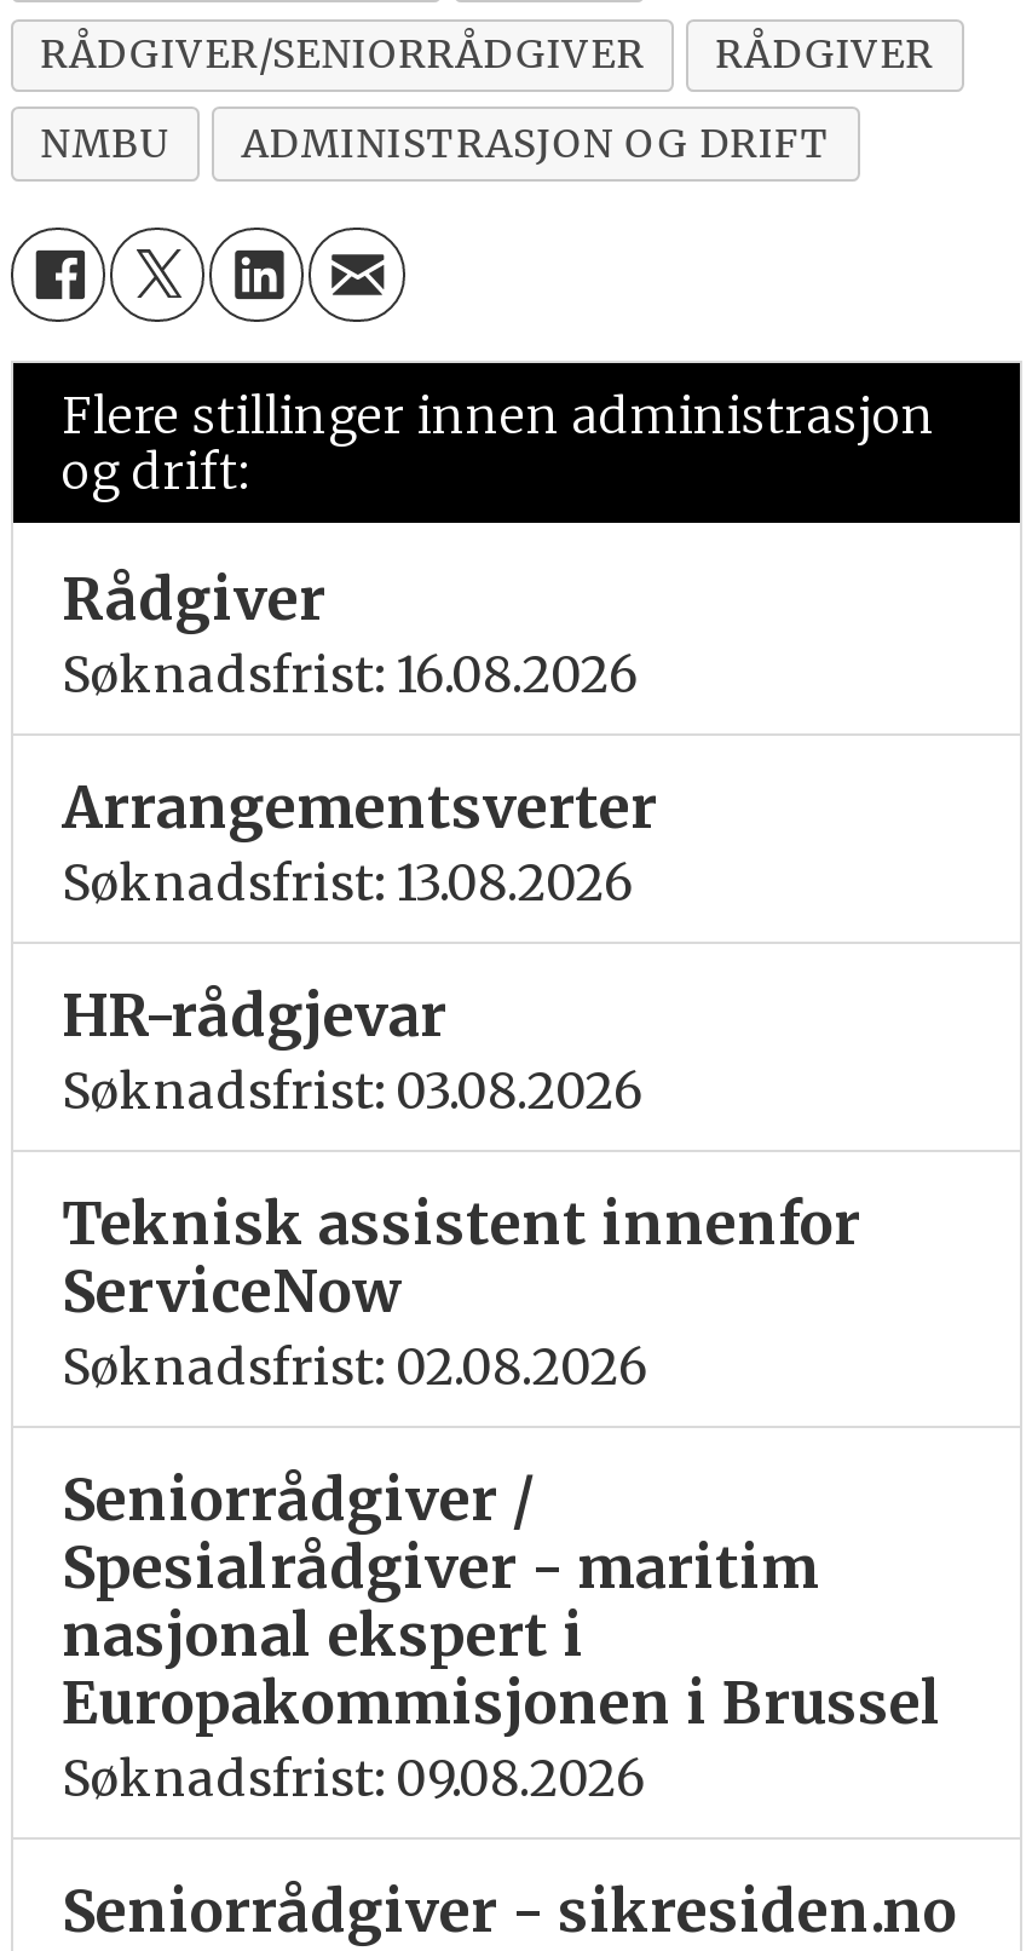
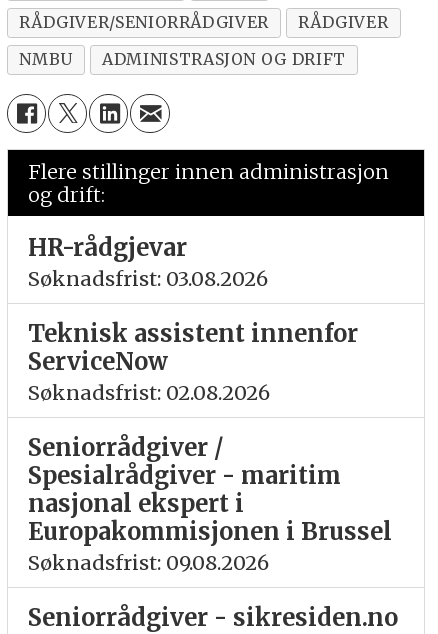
[62,564,657,913] Rådgiver | Søknadsfrist: 16.08.2026 | Arrangementsverter | Søknadsfrist: 13.08.2026 -> none

